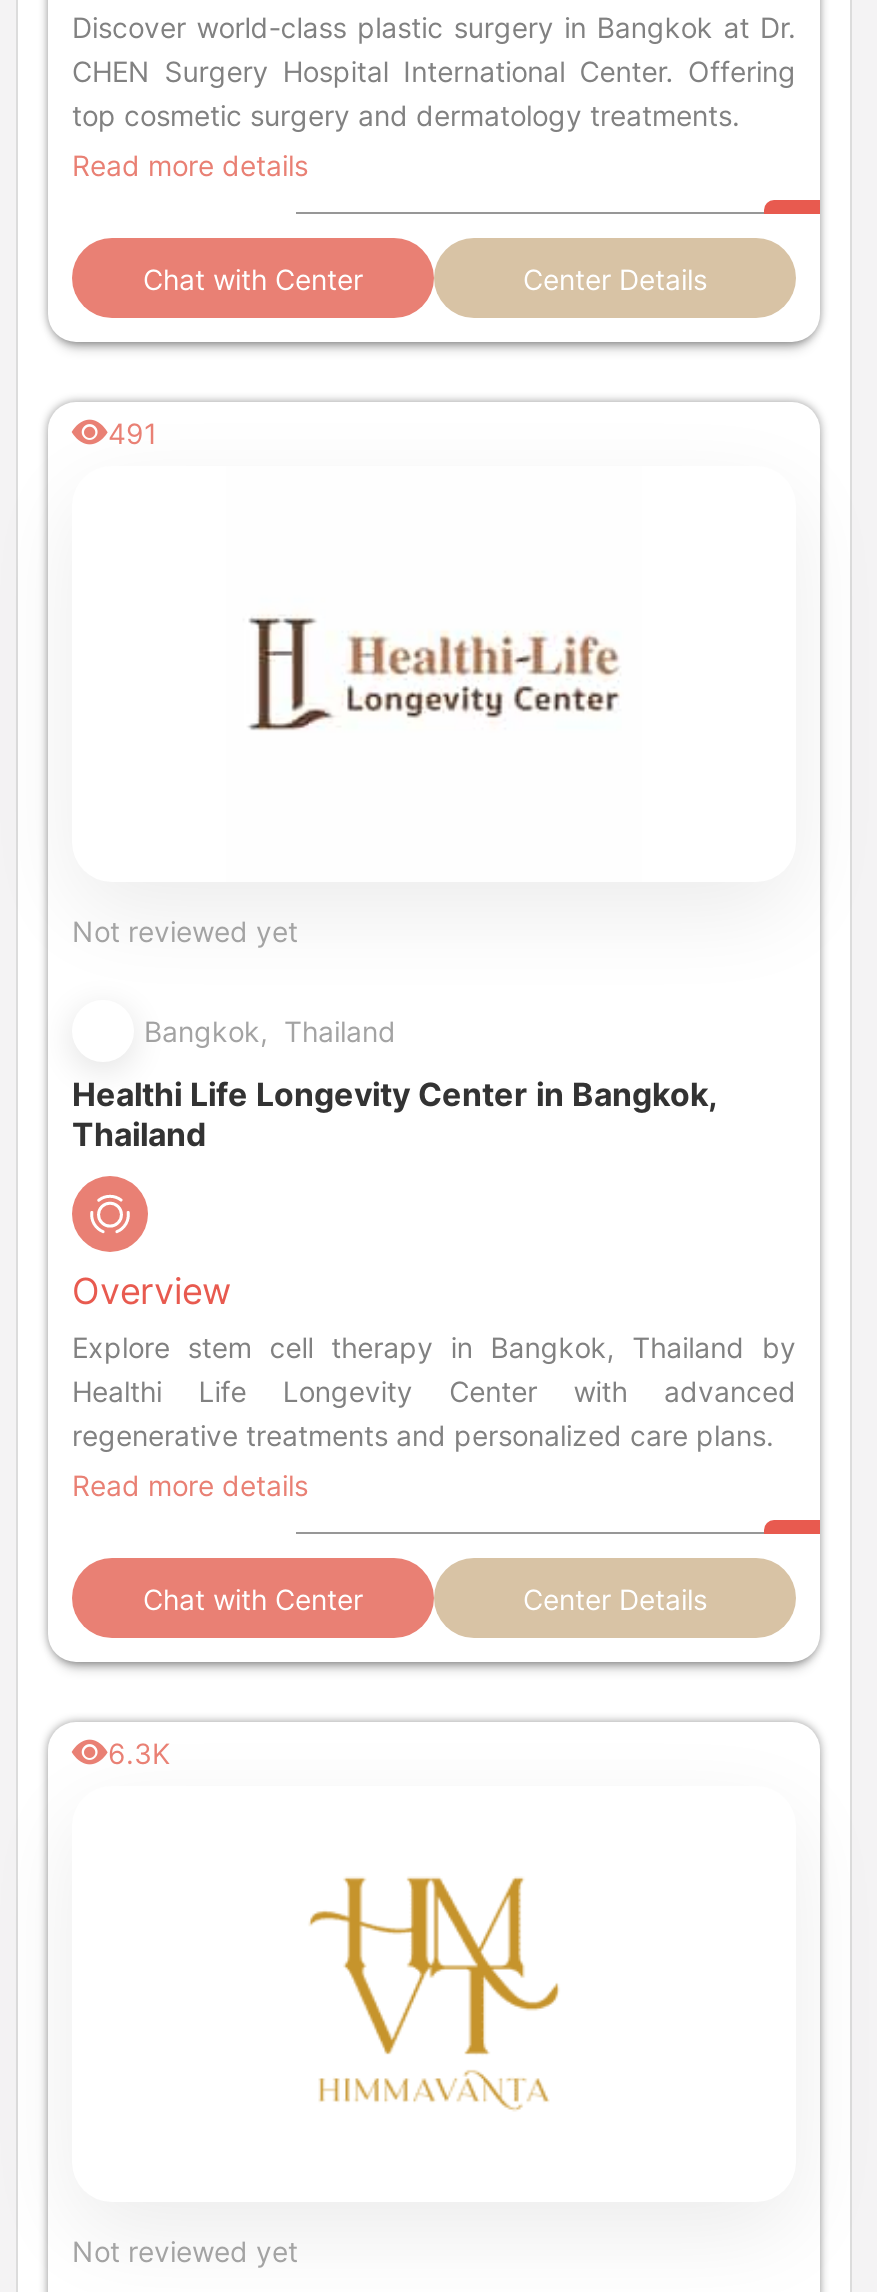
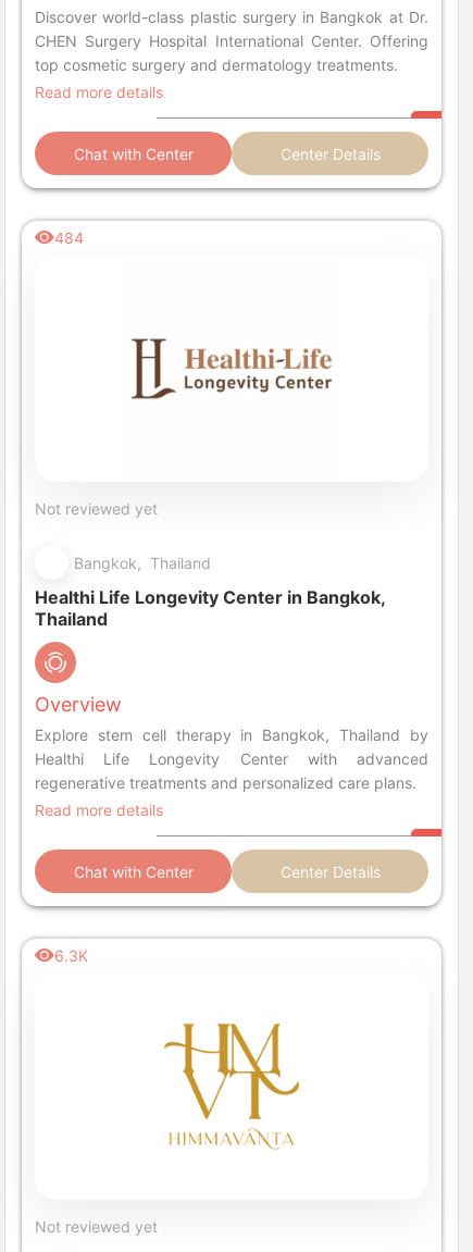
[108,416,158,450] 491 -> [54,228,84,247] 484

